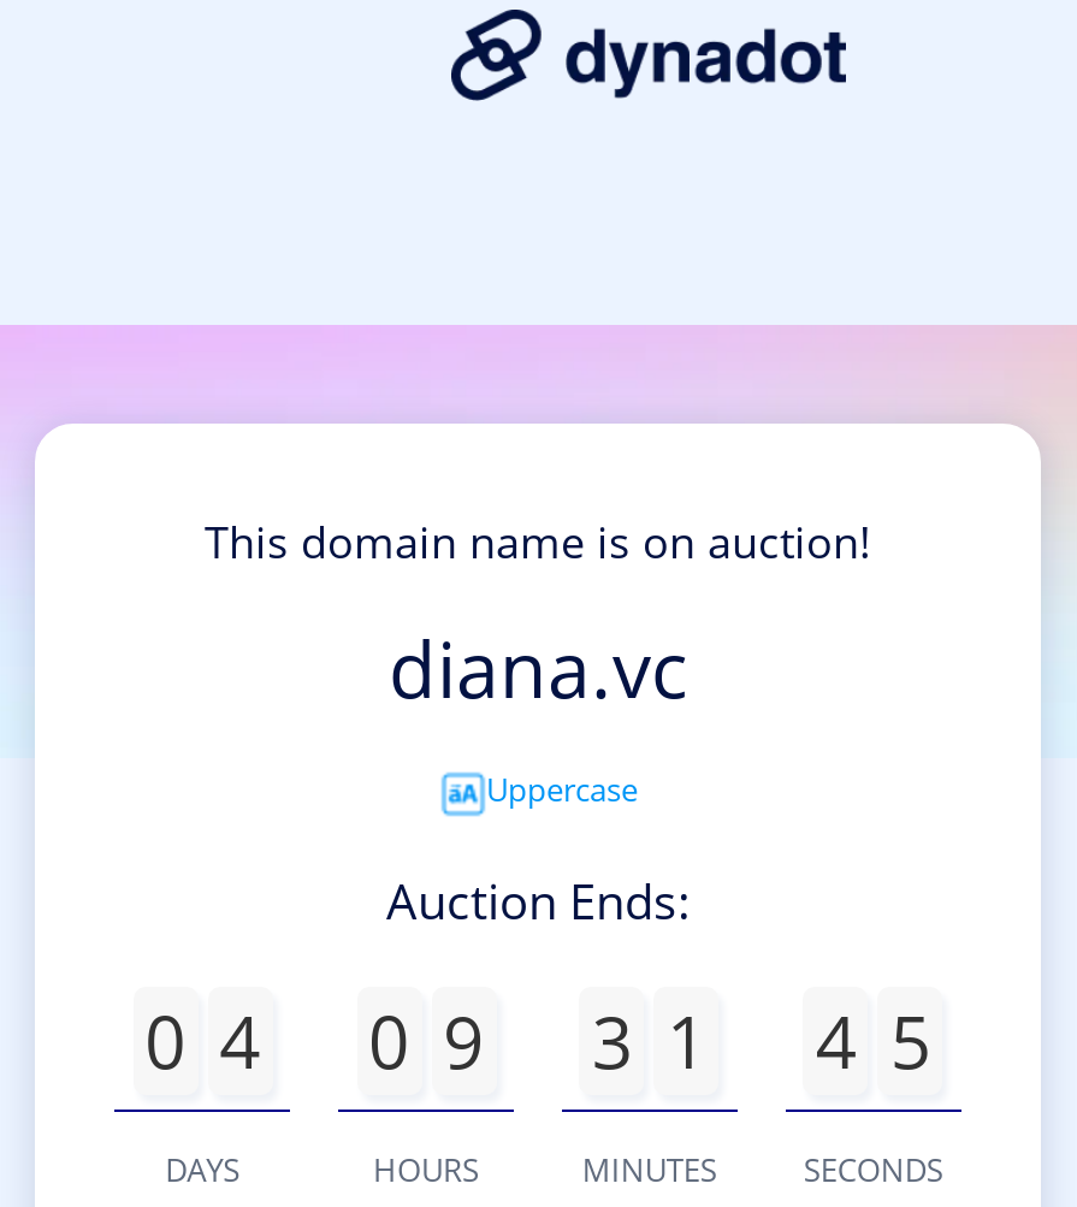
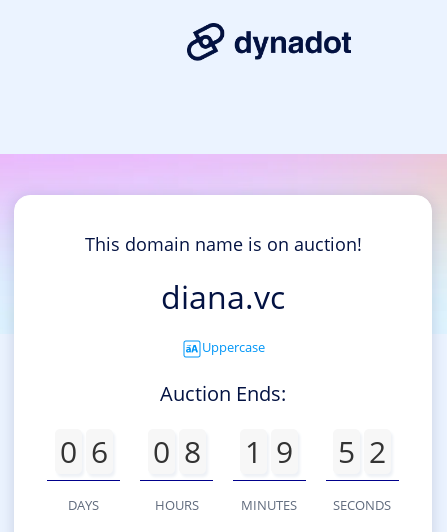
[145,992,260,1090] 0 4 -> [60,431,108,472] 0 6
[368,992,484,1090] 0 9 -> [152,431,200,472] 0 8
[592,992,707,1090] 3 1 -> [245,431,293,472] 1 9
[815,992,931,1090] 4 5 -> [338,431,386,472] 5 2

